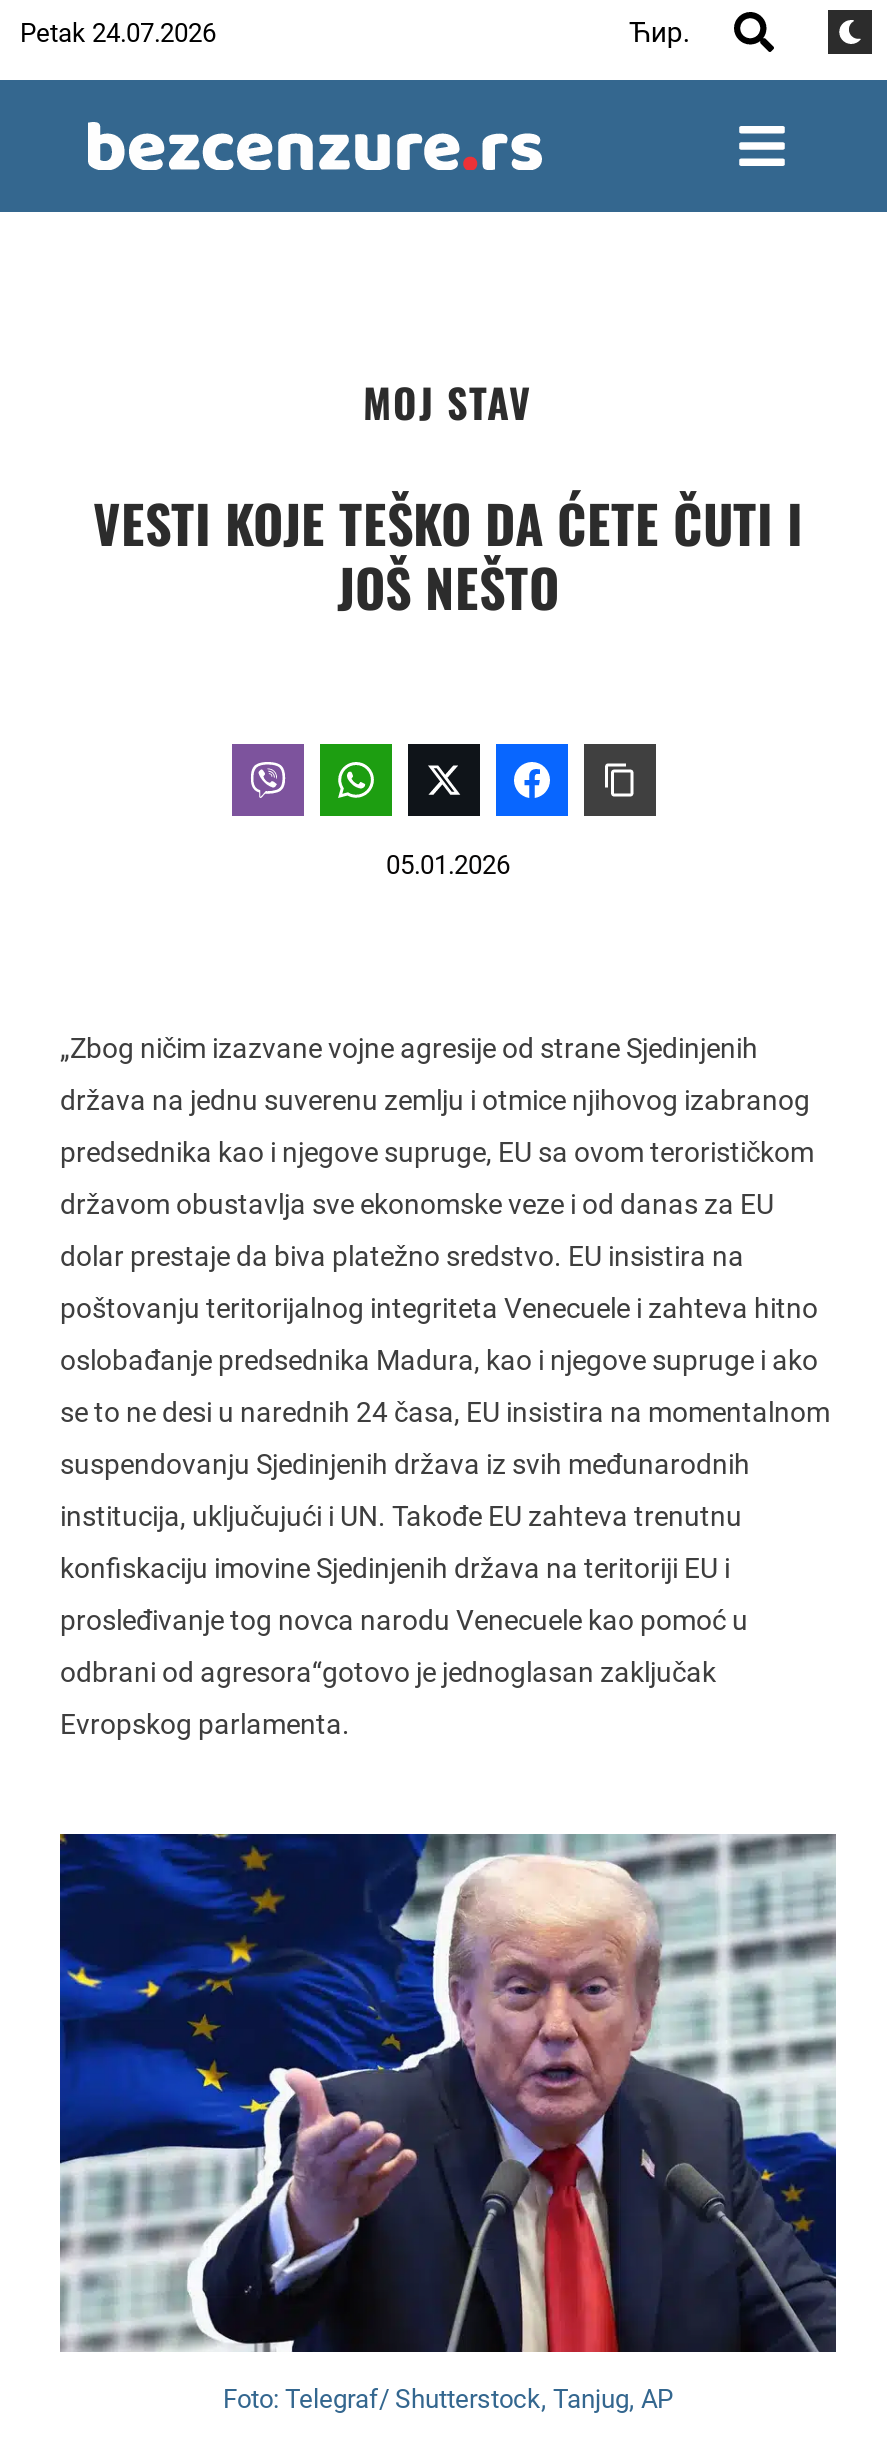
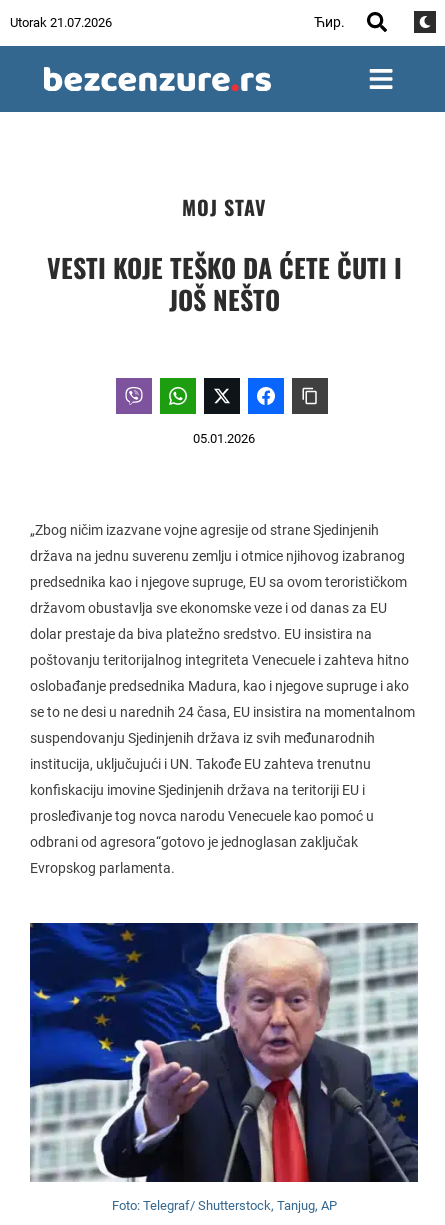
[20,17,216,47] Petak 24.07.2026 -> [10,14,112,29] Utorak 21.07.2026

